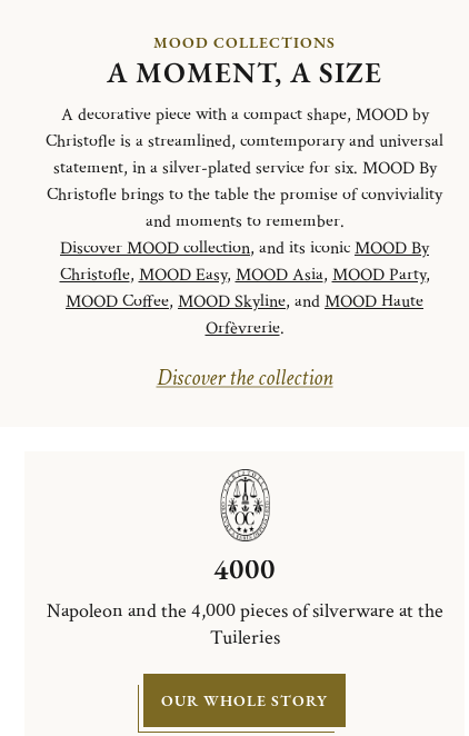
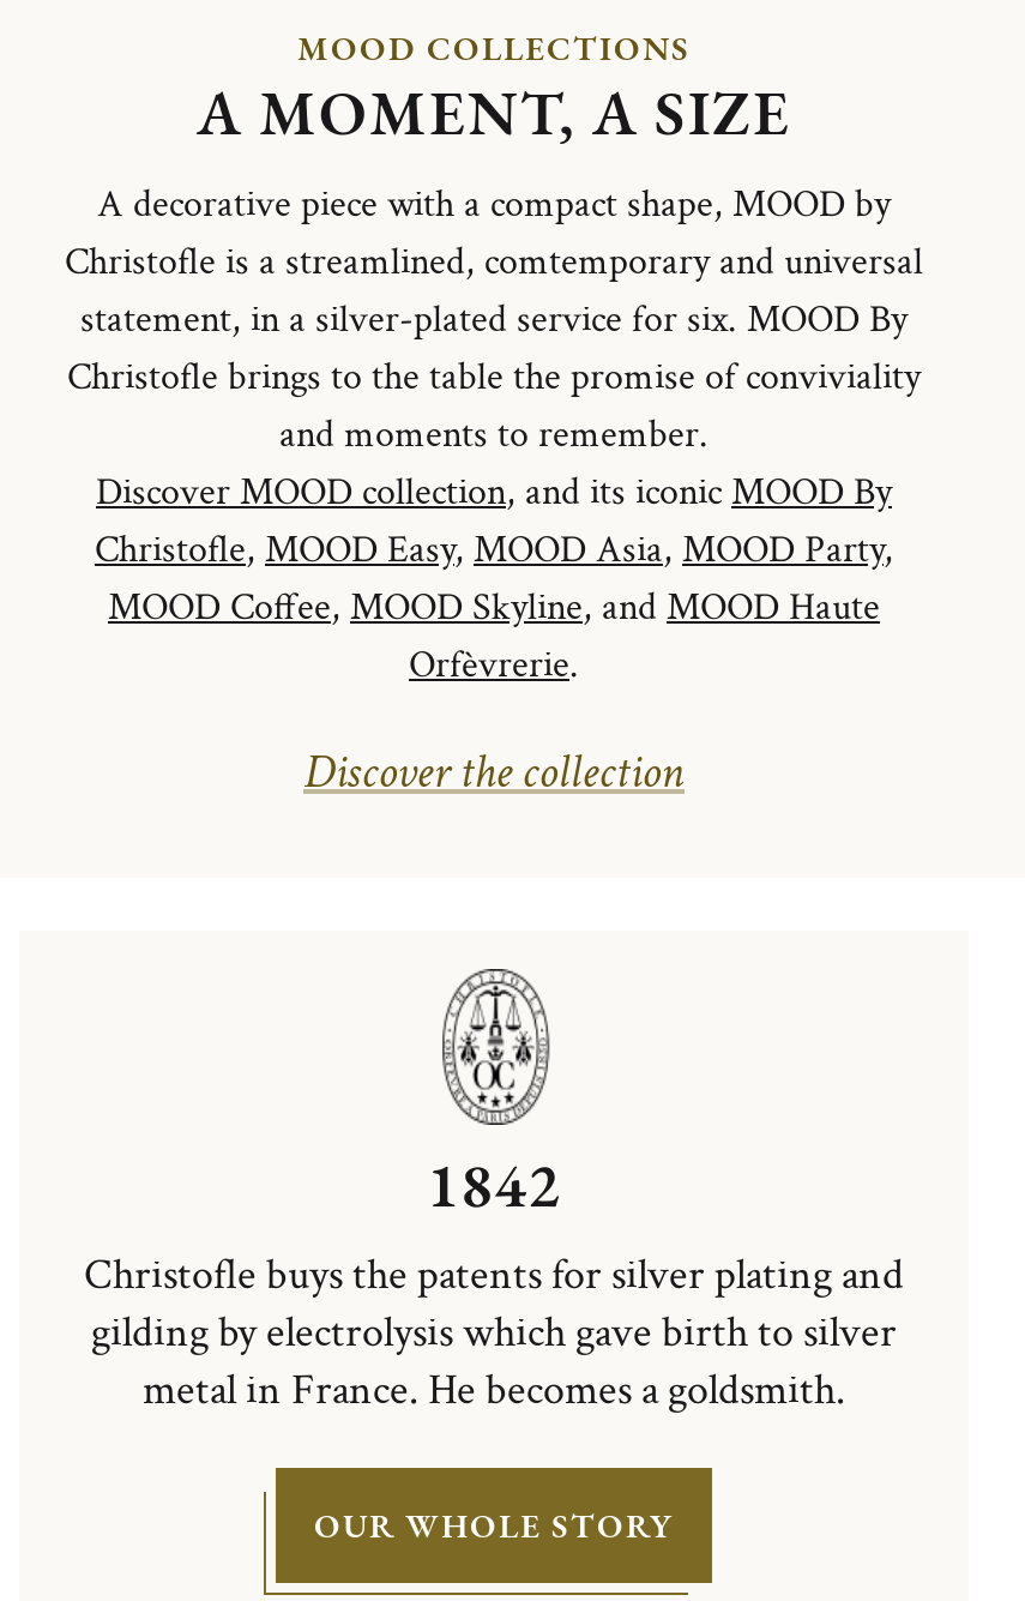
[46,550,443,650] 4000 | Napoleon and the 4,000 pieces of silverware at the | Tuileries -> [84,1143,904,1417] 1842 | Christofle buys the patents for silver plating and | gilding by electrolysis which gave birth to silver | metal in France. He becomes a goldsmith.

